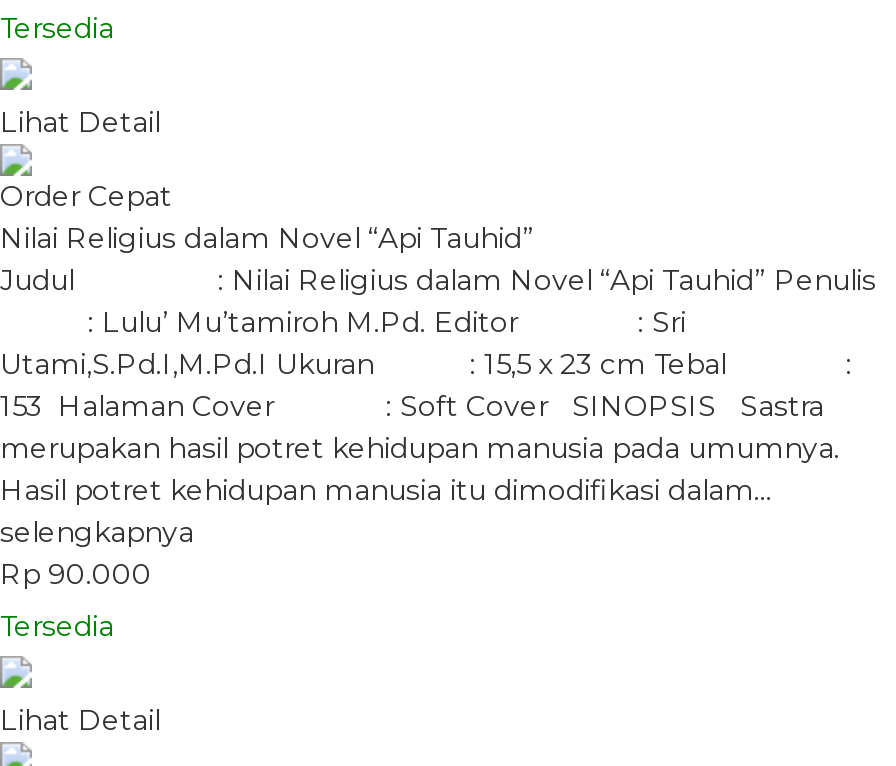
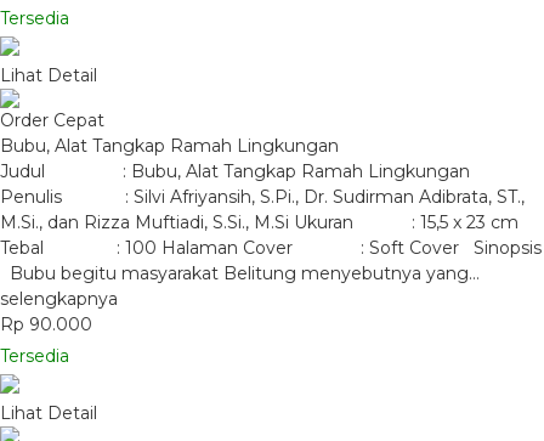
[0,220,892,508] Nilai Religius dalam Novel “Api Tauhid” | Judul : Nilai Religius dalam Novel “Api Tauhid” Penulis | : Lulu’ Mu’tamiroh M.Pd. Editor : Sri | Utami,S.Pd.I,M.Pd.I Ukuran : 15,5 x 23 cm Tebal : | 153 Halaman Cover : Soft Cover SINOPSIS Sastra | merupakan hasil potret kehidupan manusia pada umumnya. | Hasil potret kehidupan manusia itu dimodifikasi dalam… -> [0,135,542,284] Bubu, Alat Tangkap Ramah Lingkungan | Judul : Bubu, Alat Tangkap Ramah Lingkungan | Penulis : Silvi Afriyansih, S.Pi., Dr. Sudirman Adibrata, ST., | M.Si., dan Rizza Muftiadi, S.Si., M.Si Ukuran : 15,5 x 23 cm | Tebal : 100 Halaman Cover : Soft Cover Sinopsis | Bubu begitu masyarakat Belitung menyebutnya yang…

